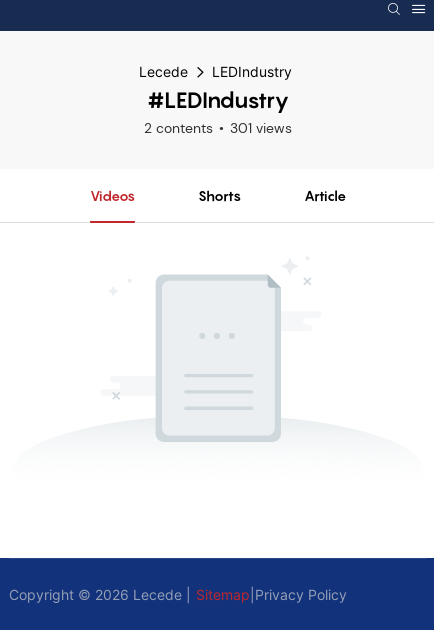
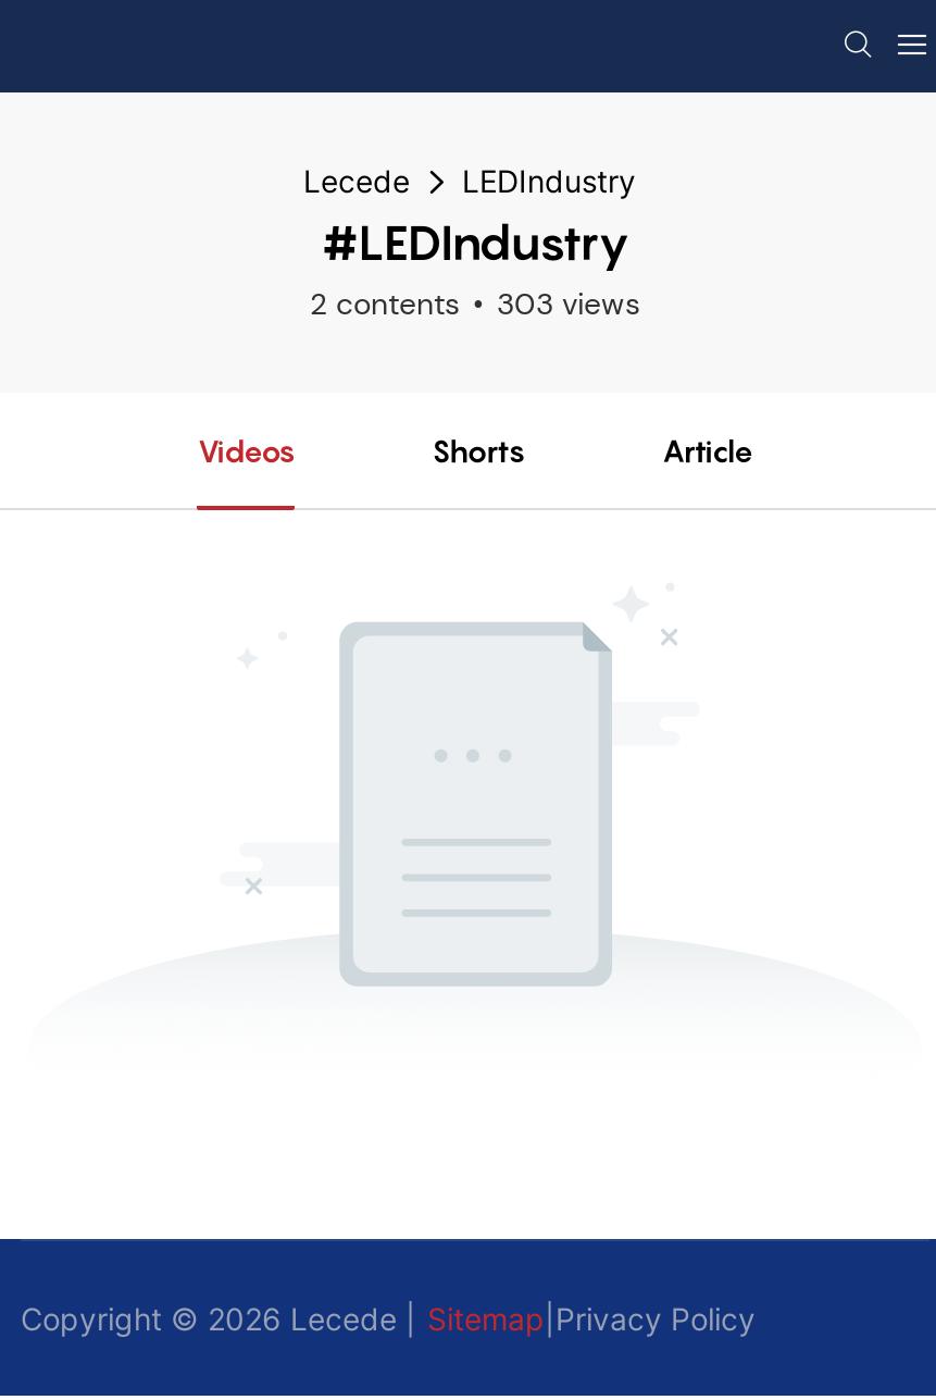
[144,119,292,137] 2 contents 301 views -> [310,284,640,323] 2 contents 303 views

